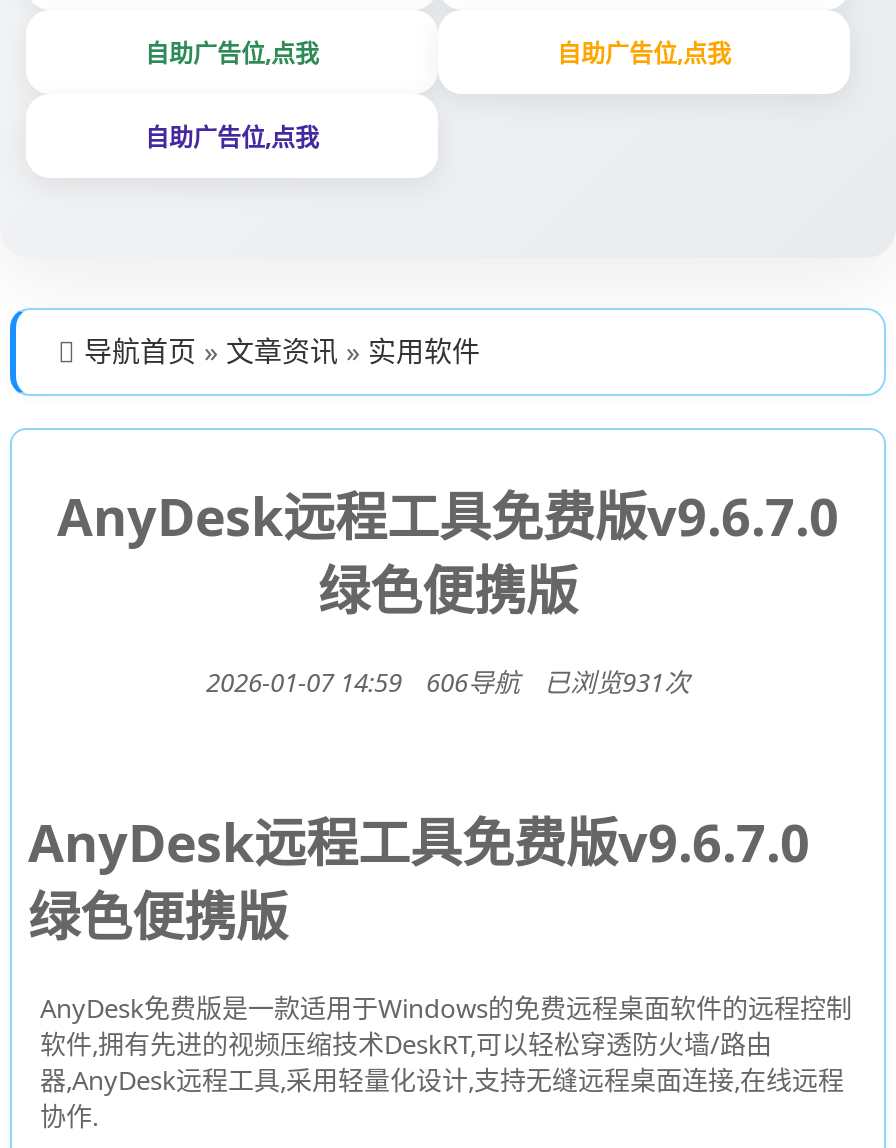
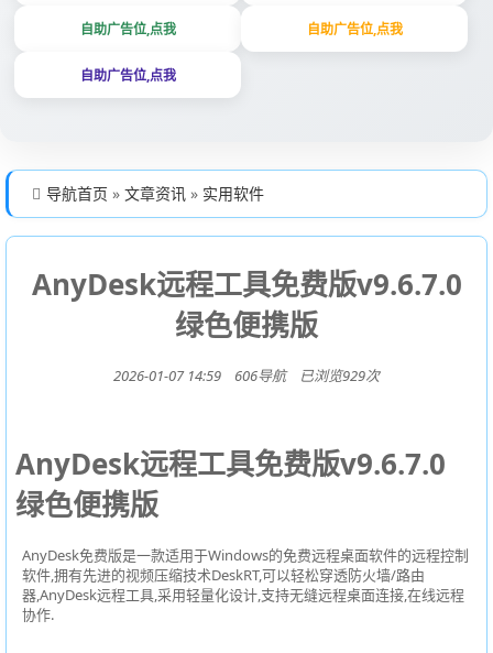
[206,664,690,700] 2026-01-07 14:59 606导航 已浏览931次 -> [113,365,380,385] 2026-01-07 14:59 606导航 已浏览929次

